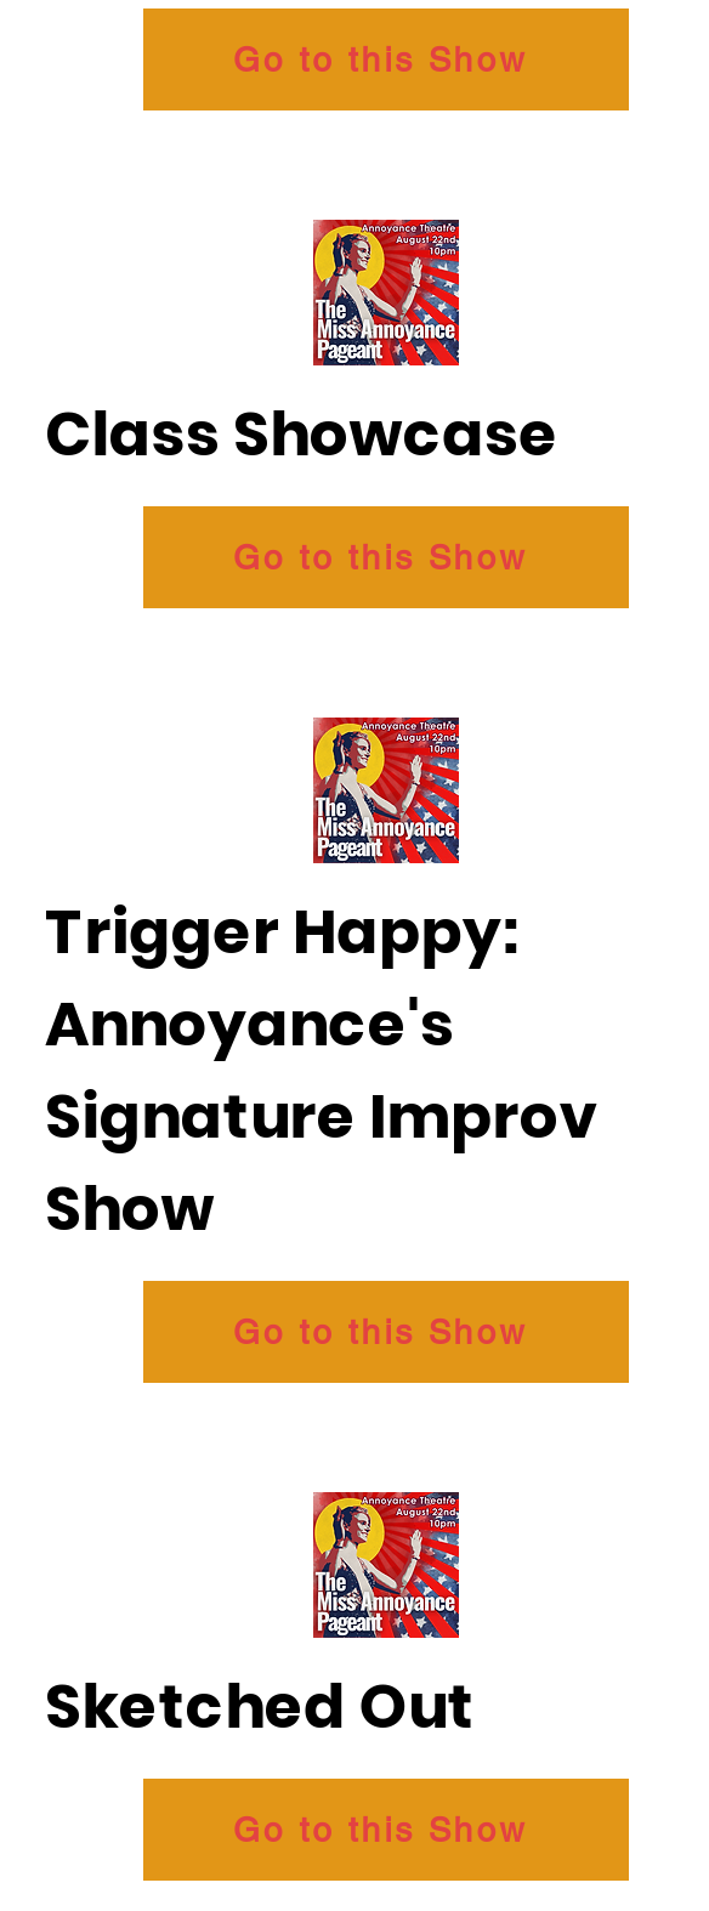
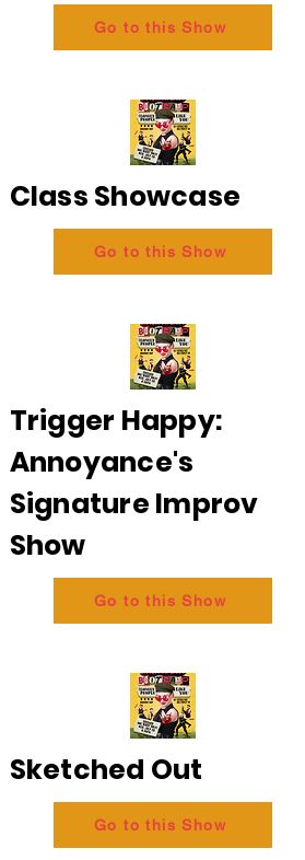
[311,217,461,368] [image] -> [129,98,197,166] [image]
[311,715,461,866] [image] -> [129,323,197,391] [image]
[311,1490,461,1640] [image] -> [129,672,197,740] [image]

